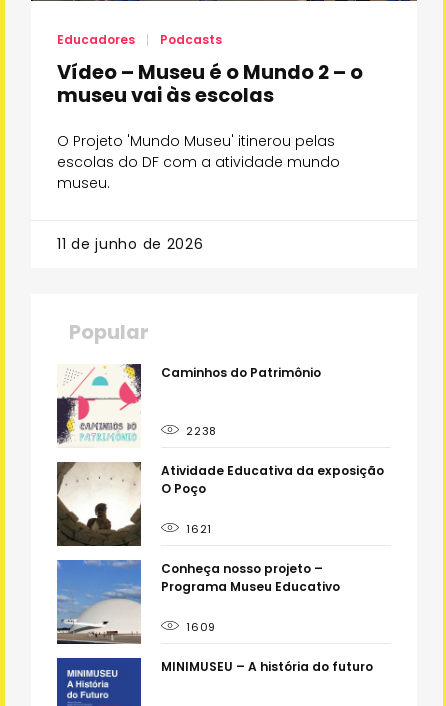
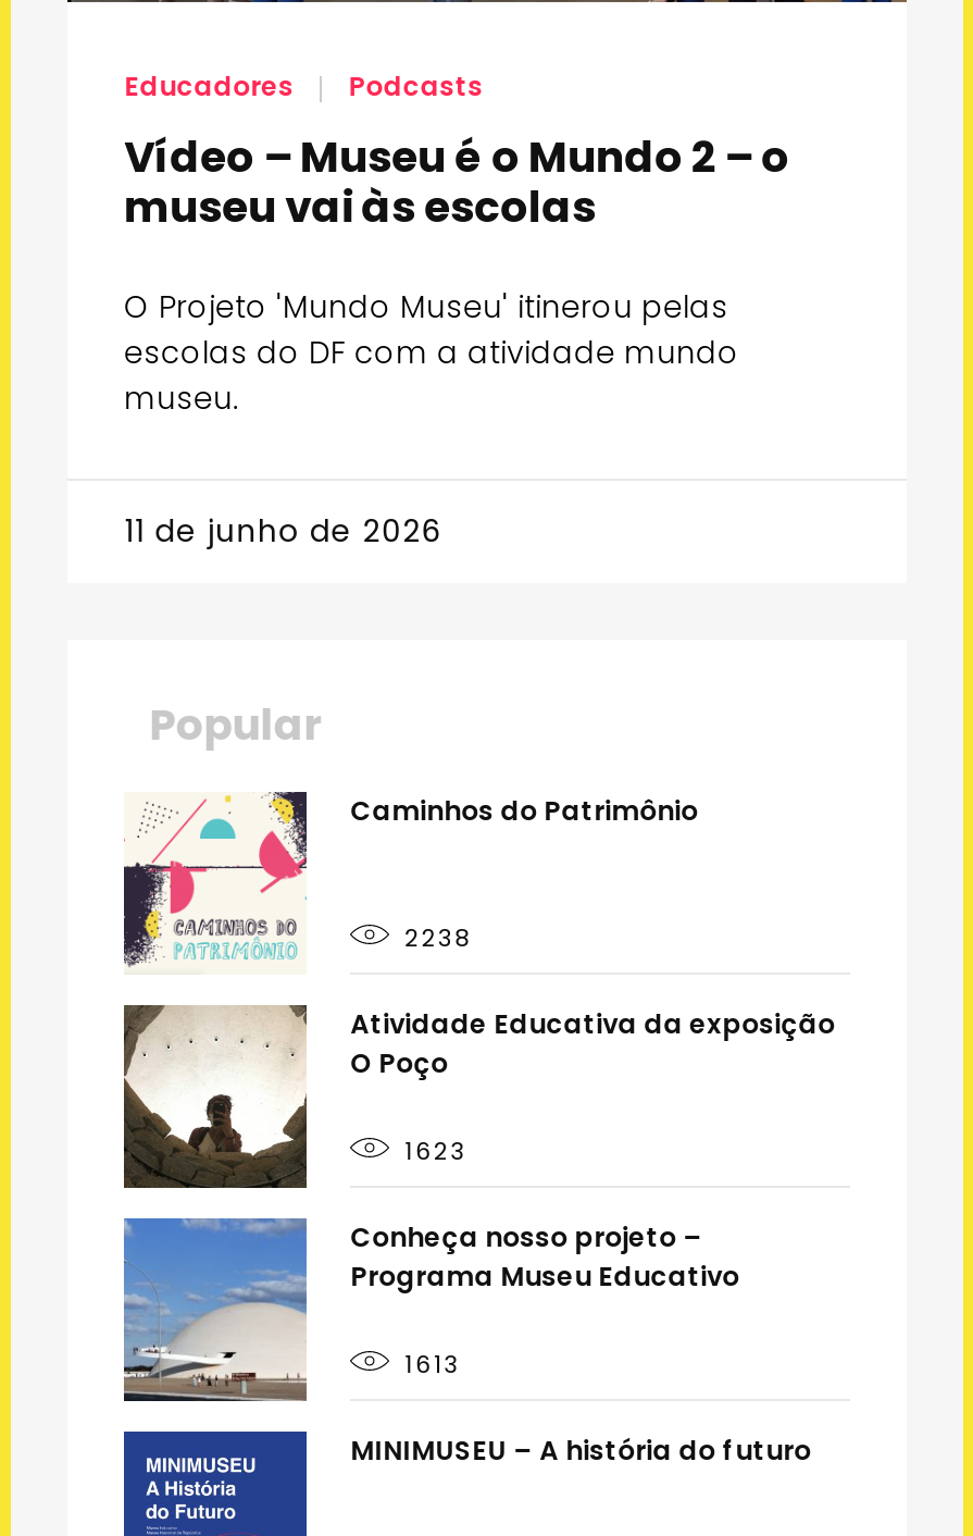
[186,521,212,537] 1621 -> [405,1133,467,1167] 1623
[186,619,216,635] 1609 -> [405,1346,461,1381] 1613

